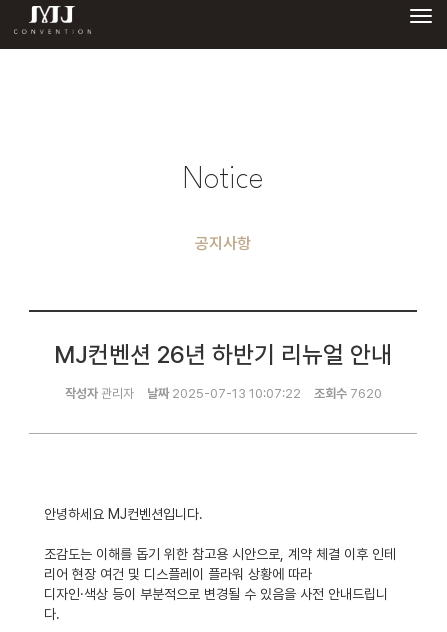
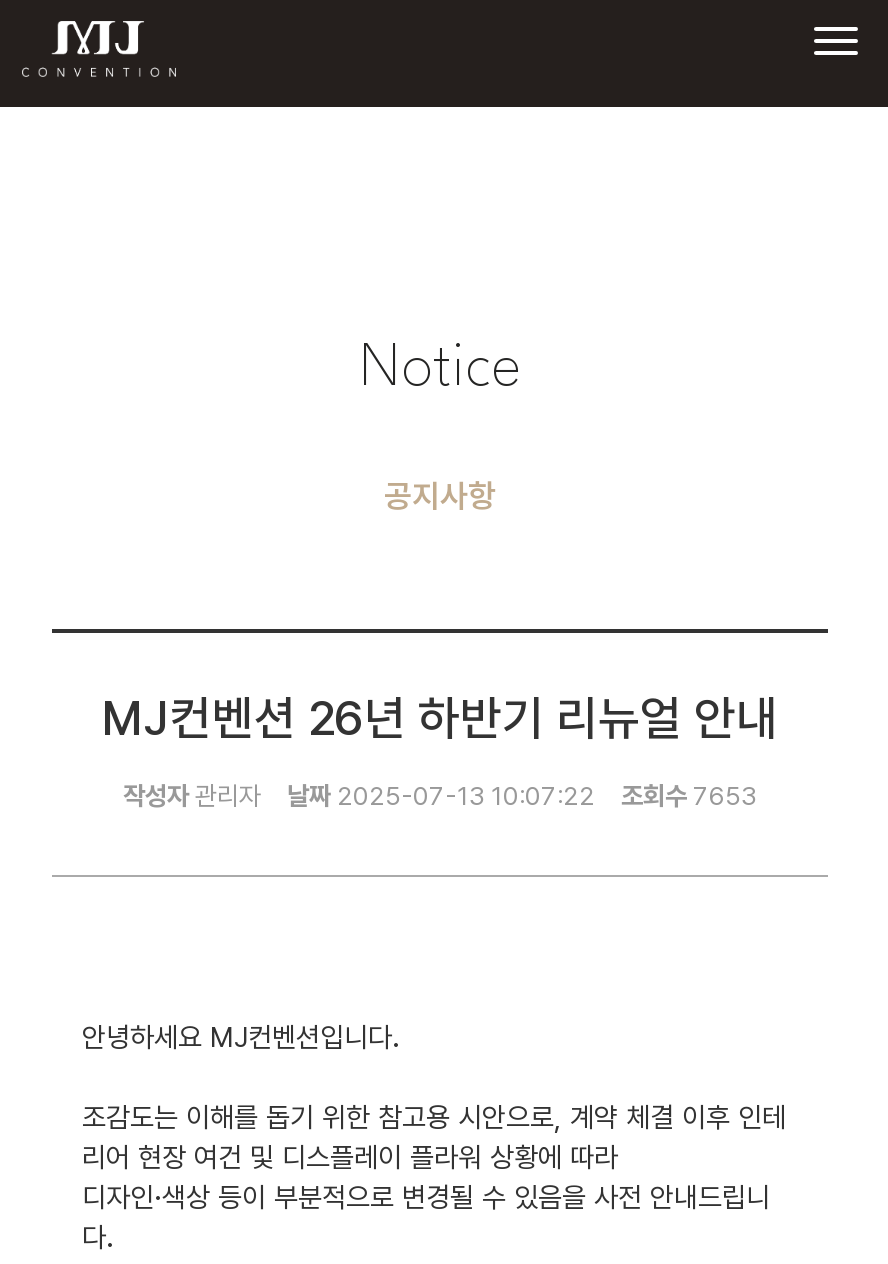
[64,386,381,401] 작성자관리자 날짜 2025-07-13 10:07:22 조회수 7620 -> [123,781,757,811] 작성자관리자 날짜 2025-07-13 10:07:22 조회수 7653

